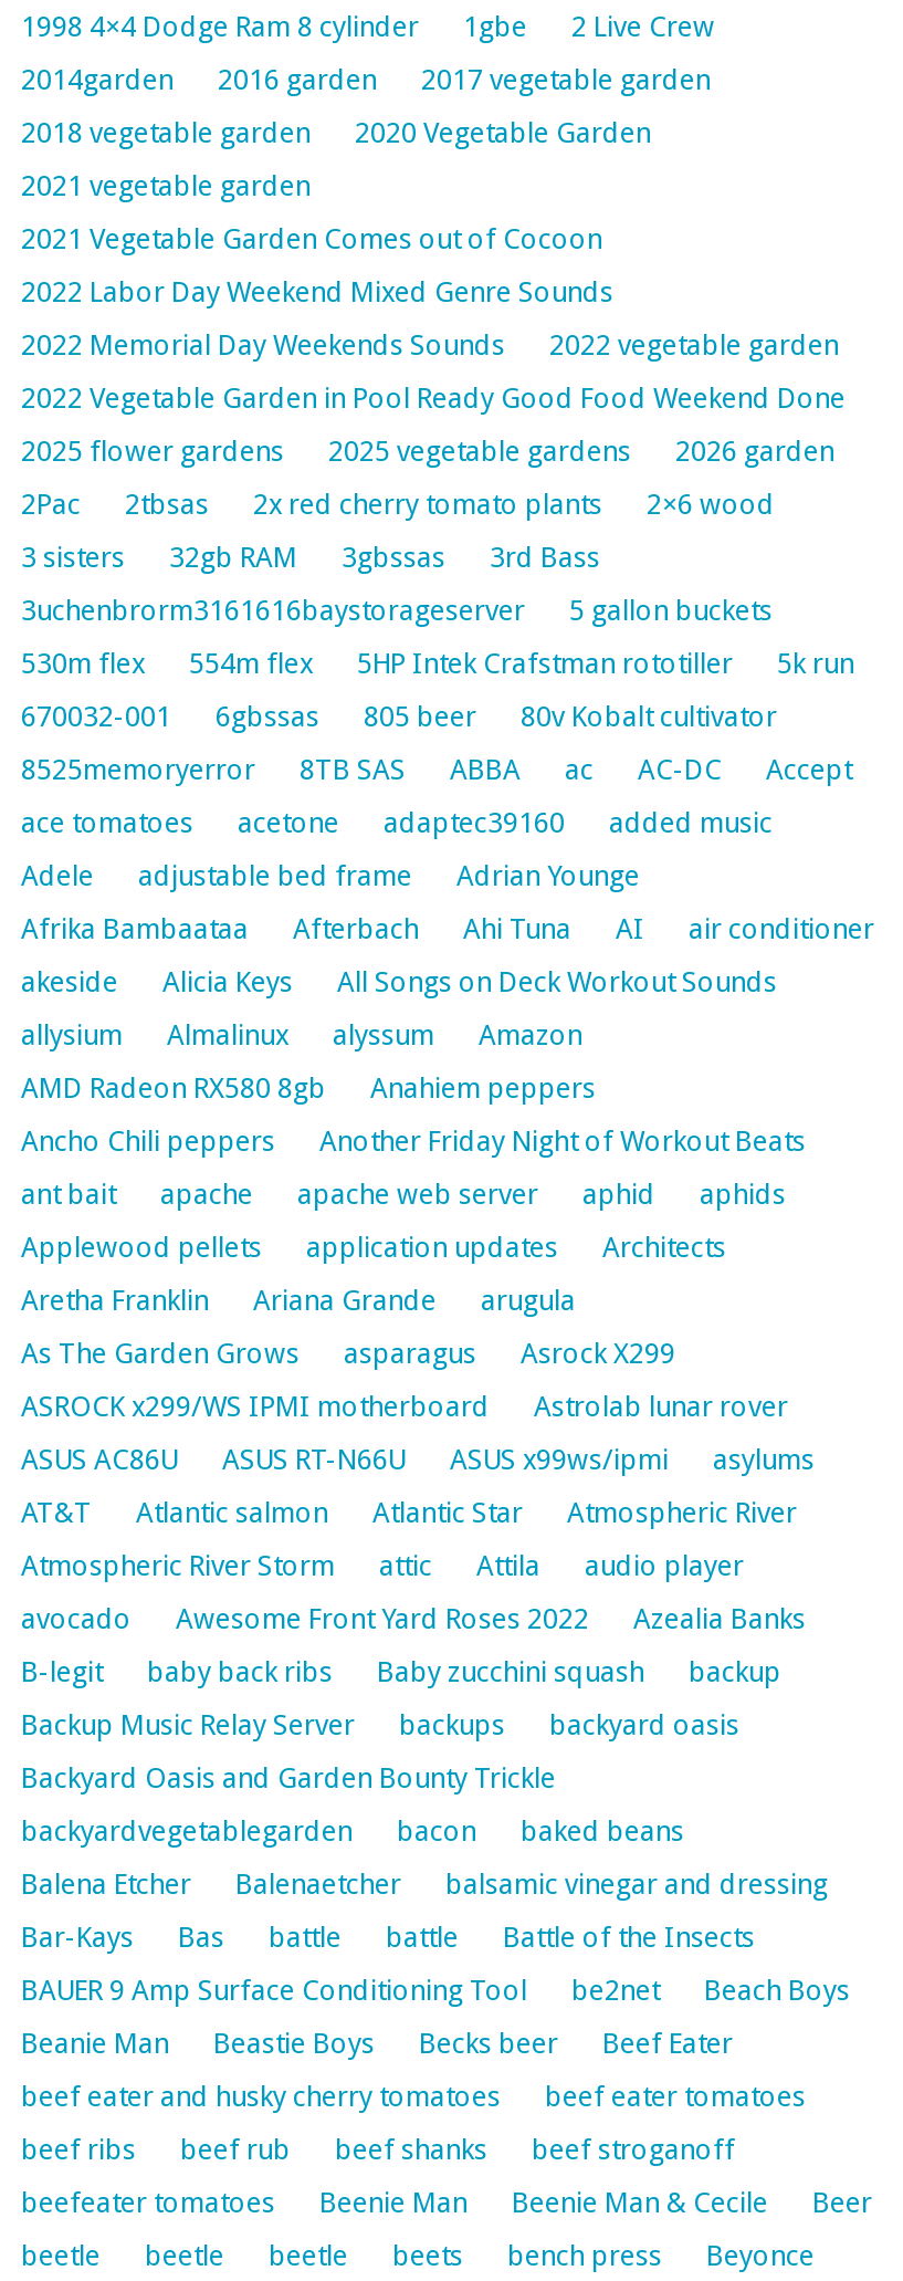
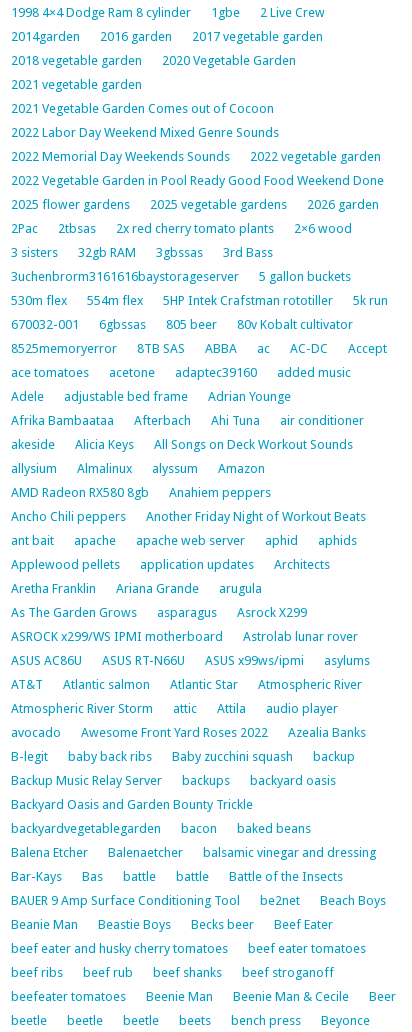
[616,911,644,944] AI -> none

